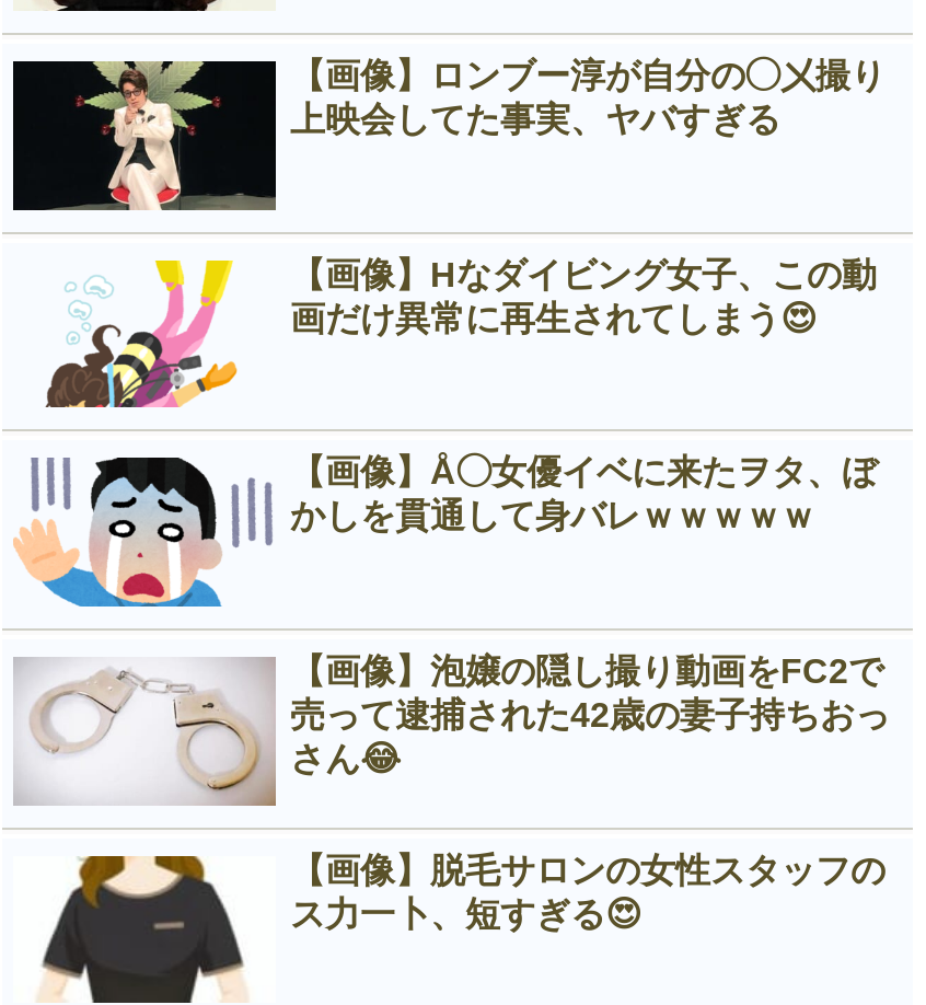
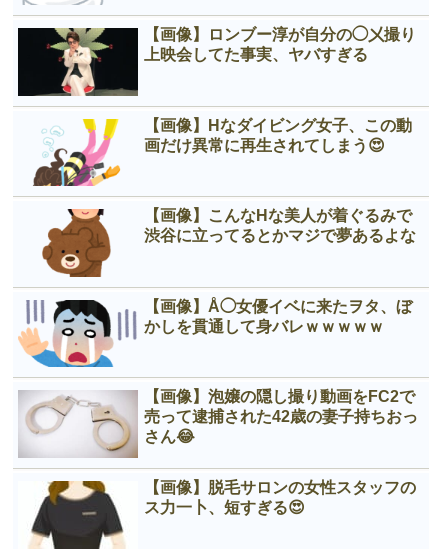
none -> [34,207,416,278] [image] | 【画像】こんなНな美人が着ぐるみで | 渋谷に立ってるとかマジで夢あるよな

